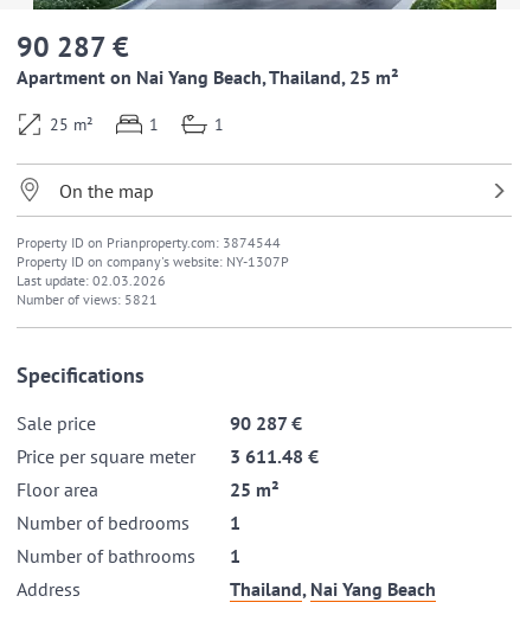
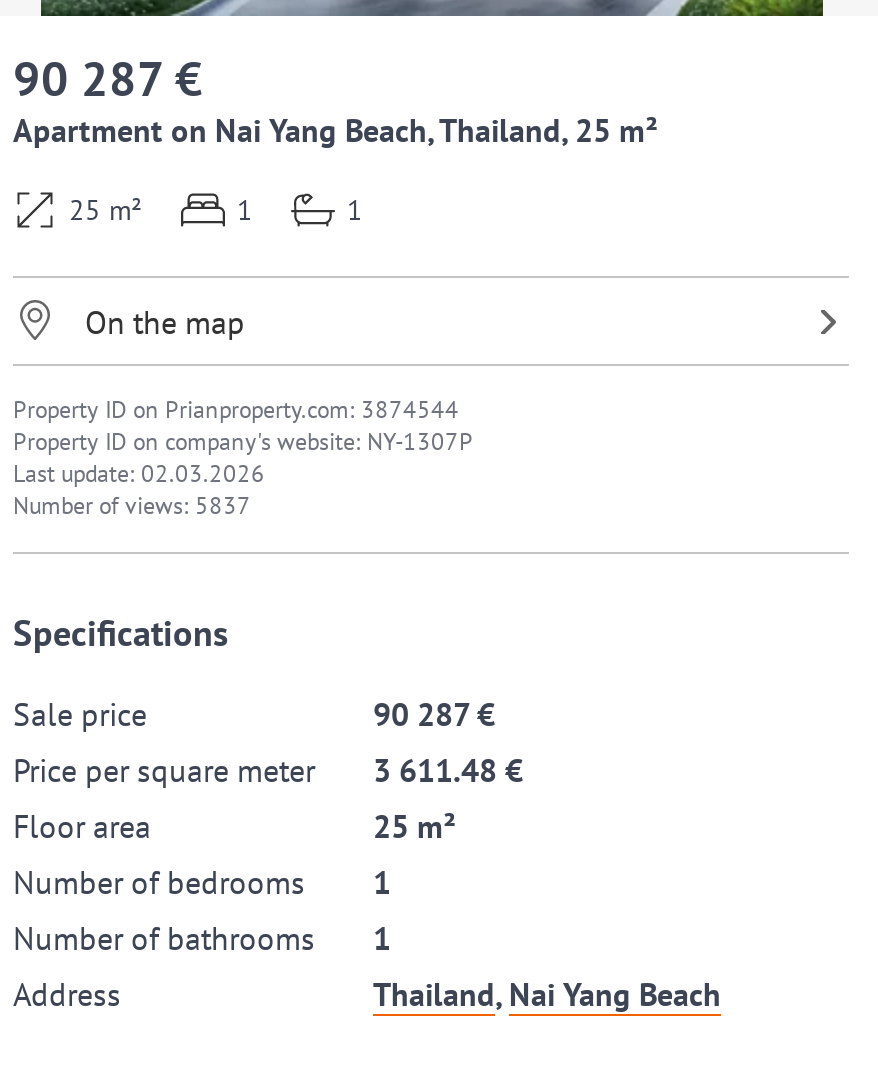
[17,290,158,308] Number of views: 5821 -> [13,490,251,520] Number of views: 5837

